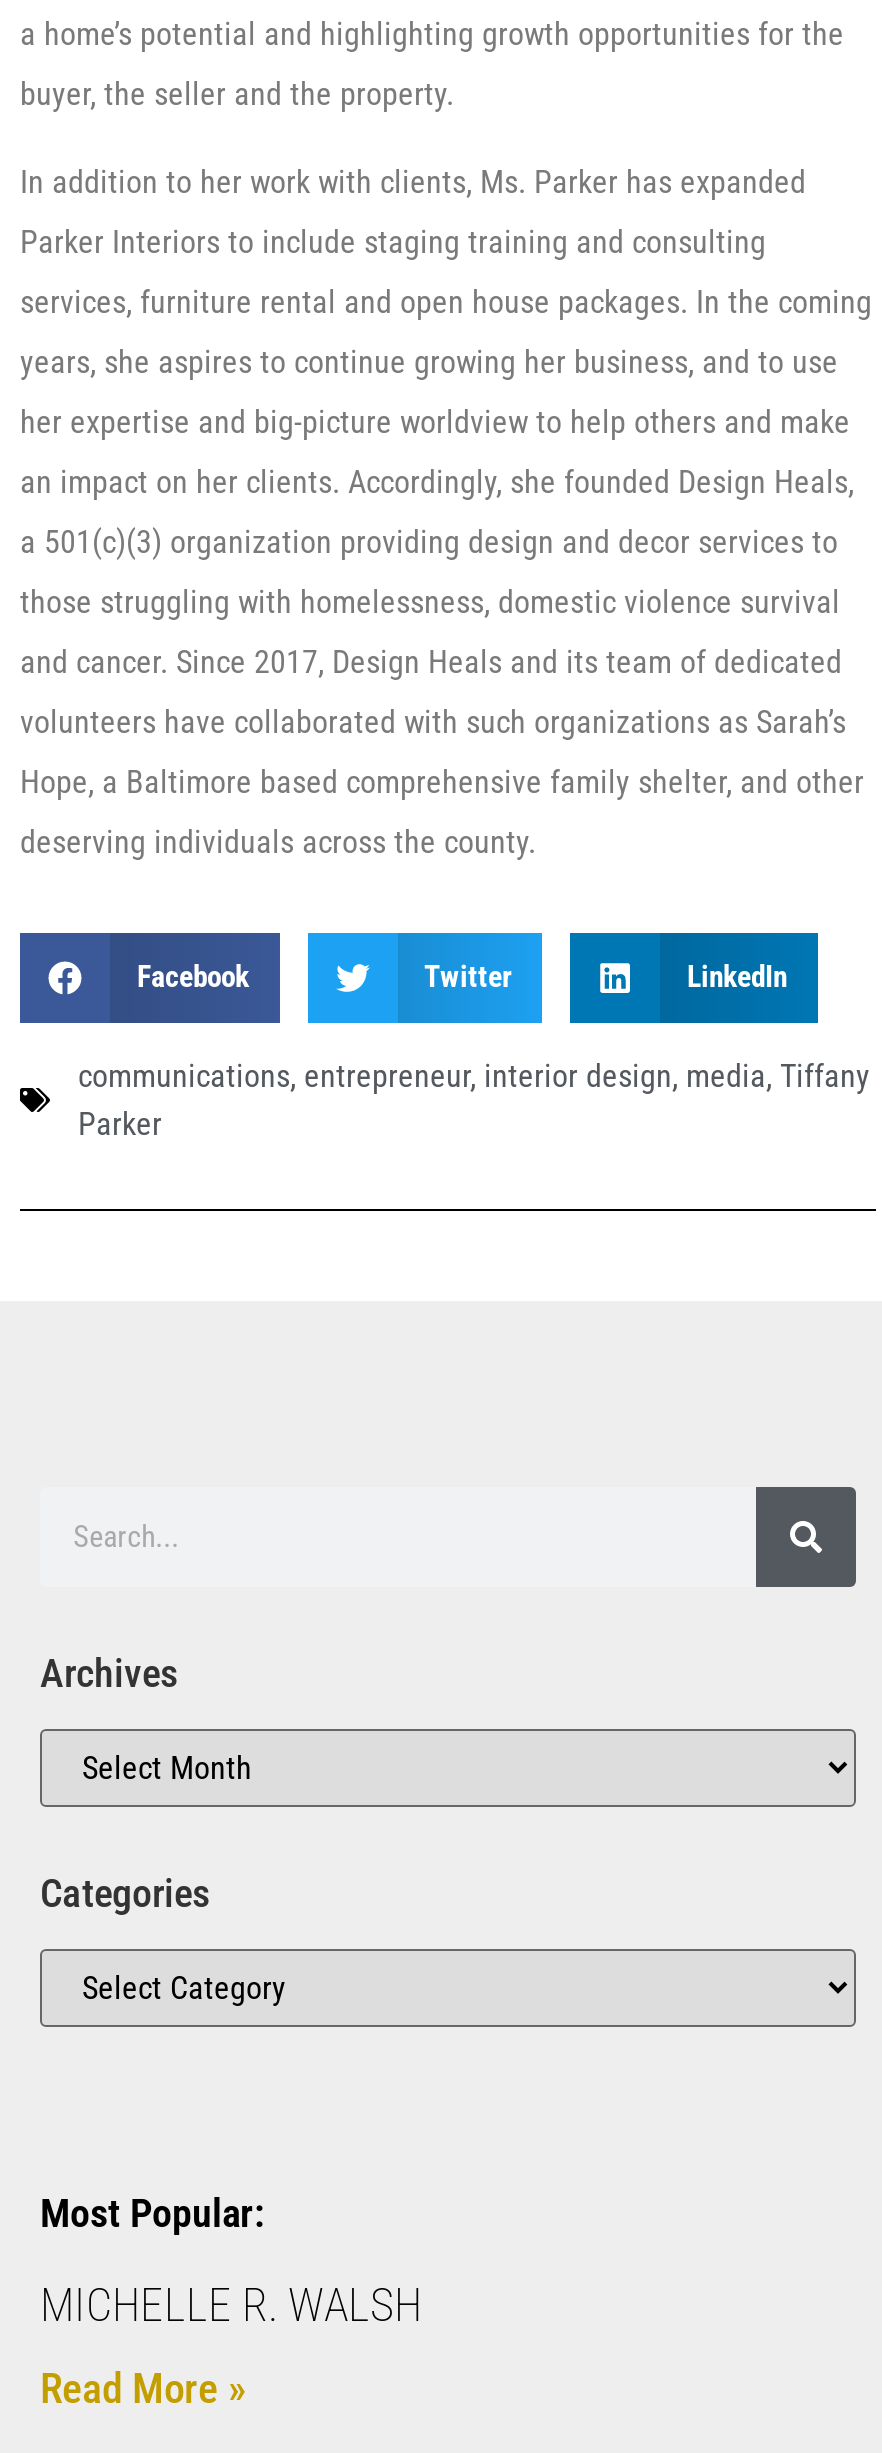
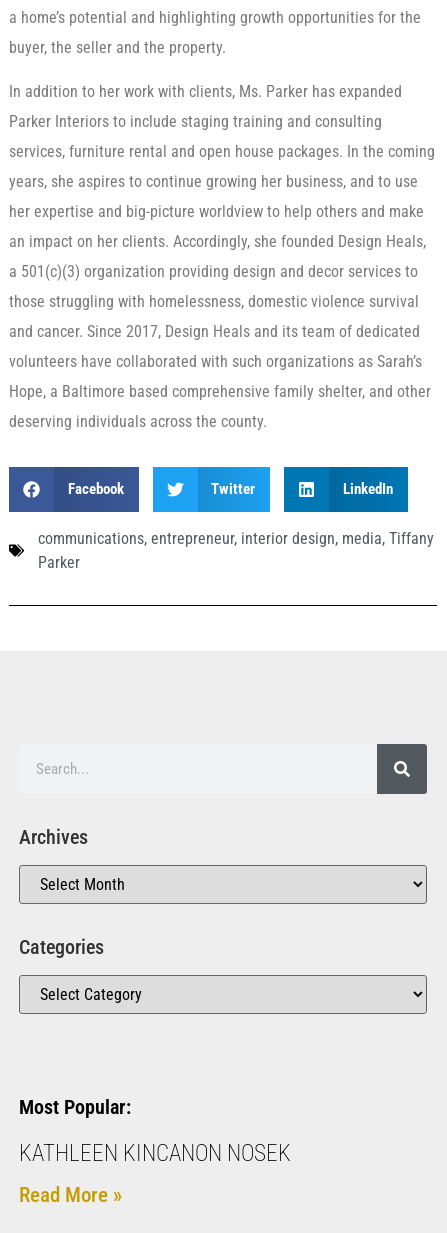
[40,2278,422,2332] MICHELLE R. WALSH -> [19,1140,291,1167] KATHLEEN KINCANON NOSEK

